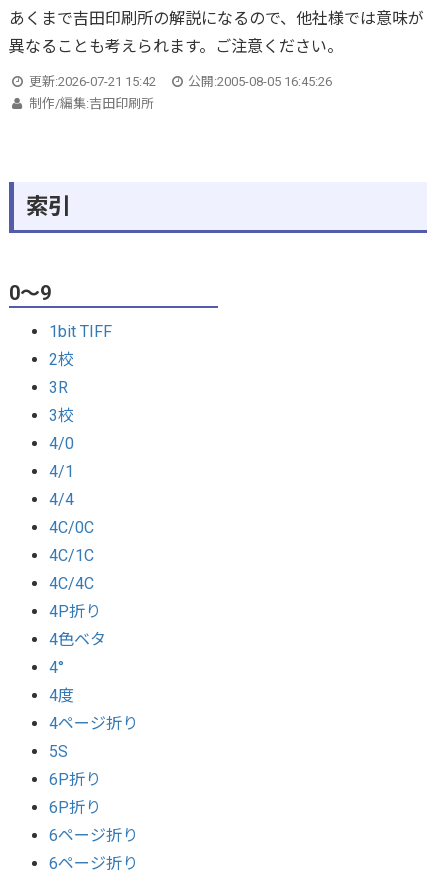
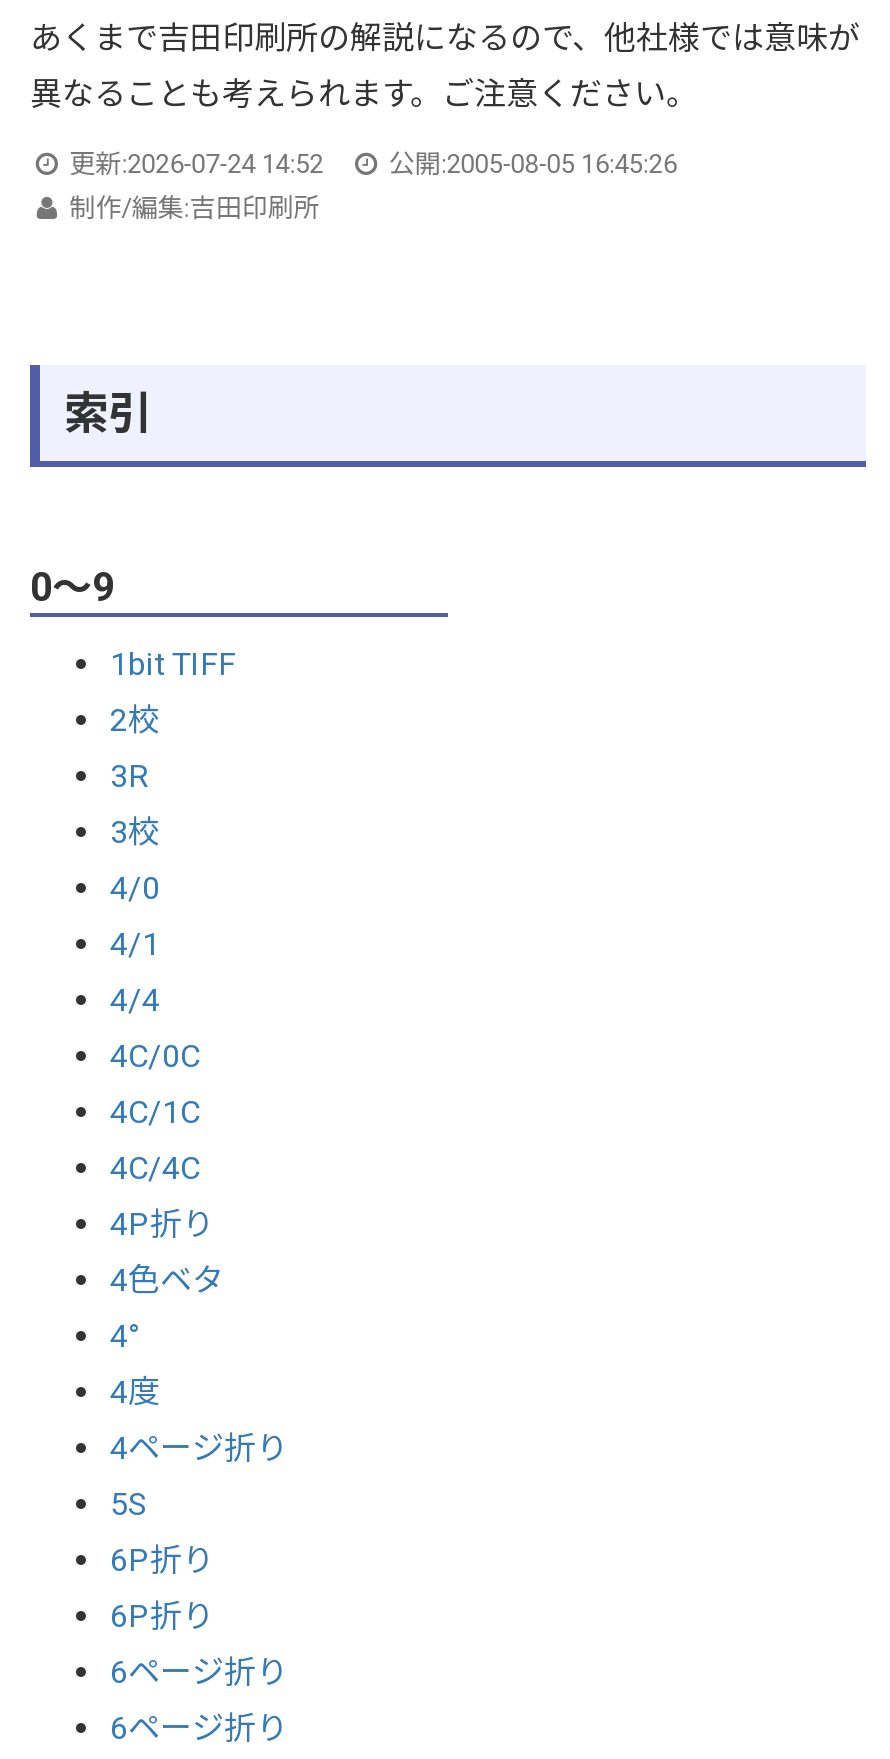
[26,74,332,89] 更新:2026-07-21 15:42 公開:2005-08-05 16:45:26 -> [63,149,677,179] 更新:2026-07-24 14:52 公開:2005-08-05 16:45:26

